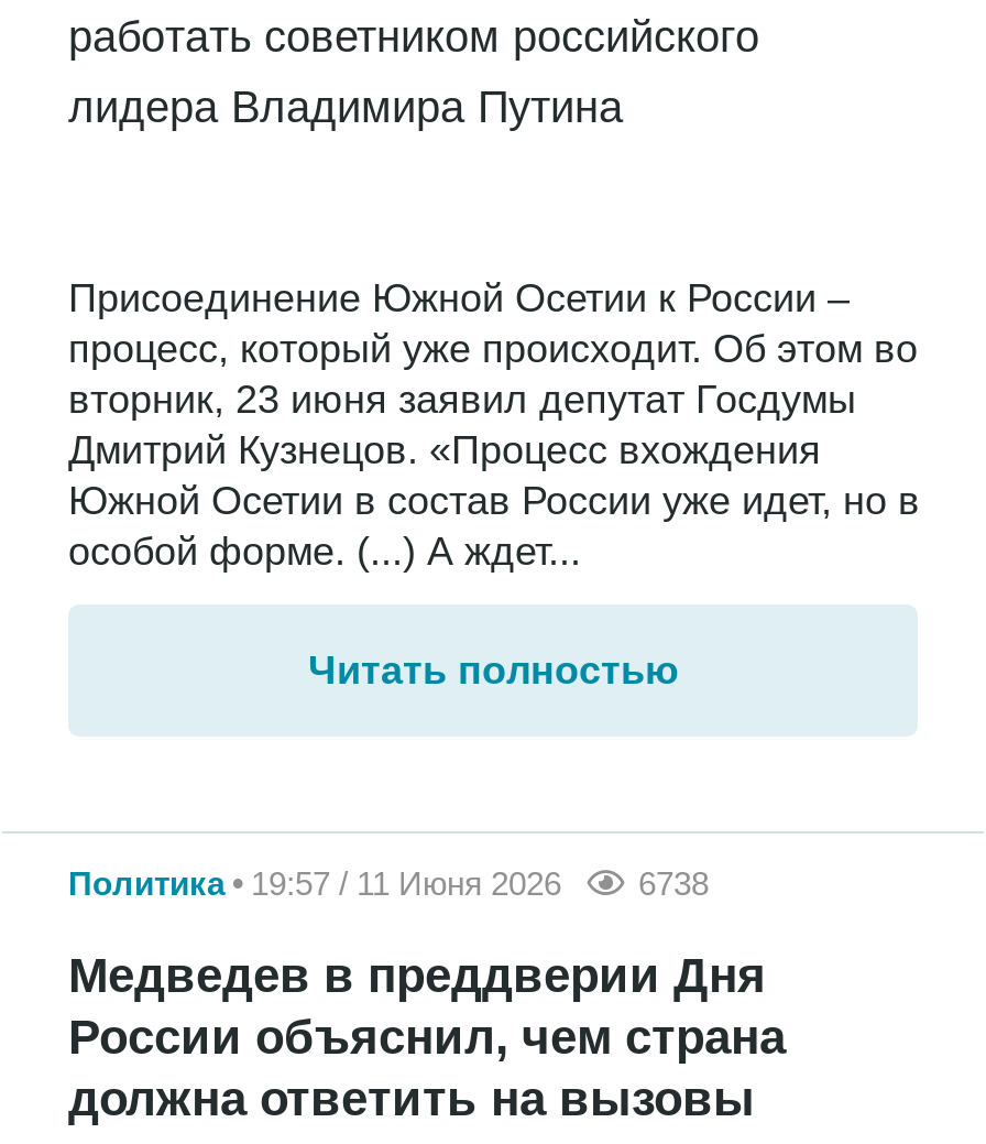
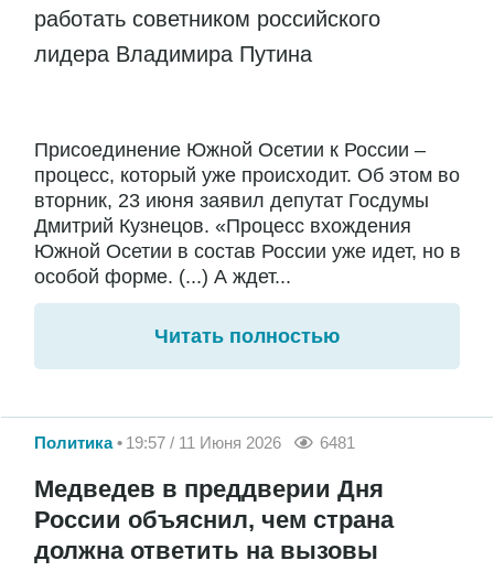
[638,864,709,901] 6738 -> [320,433,355,452] 6481

